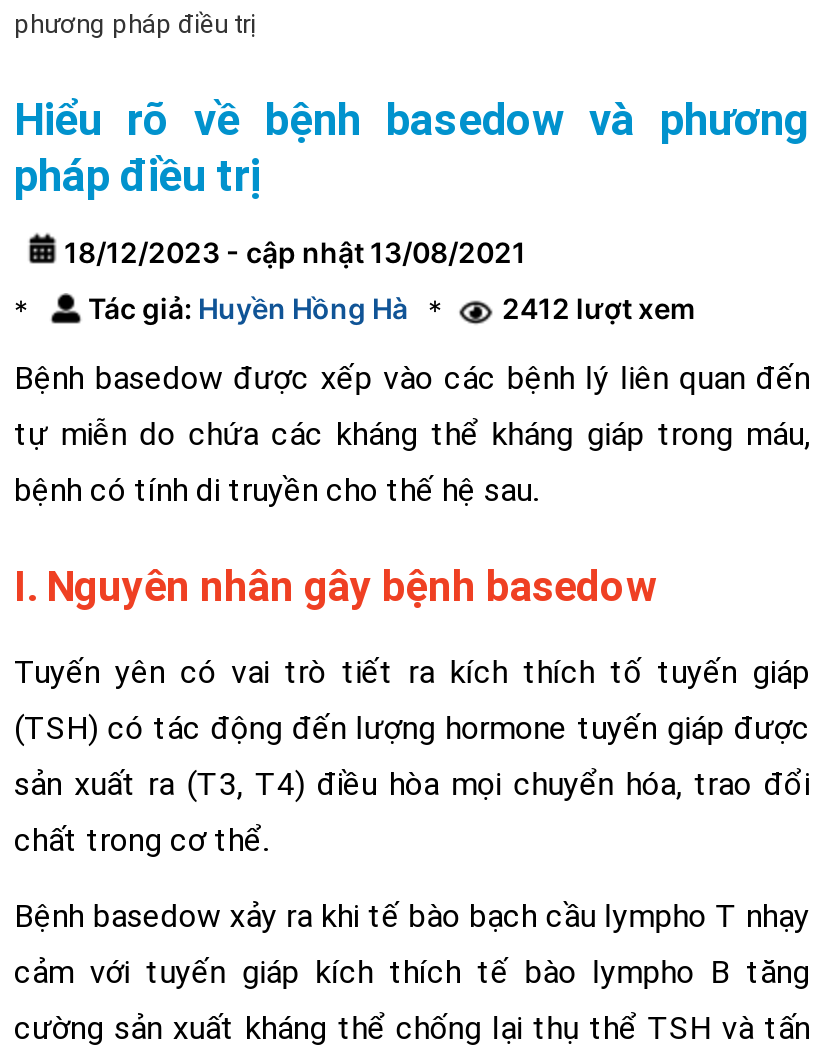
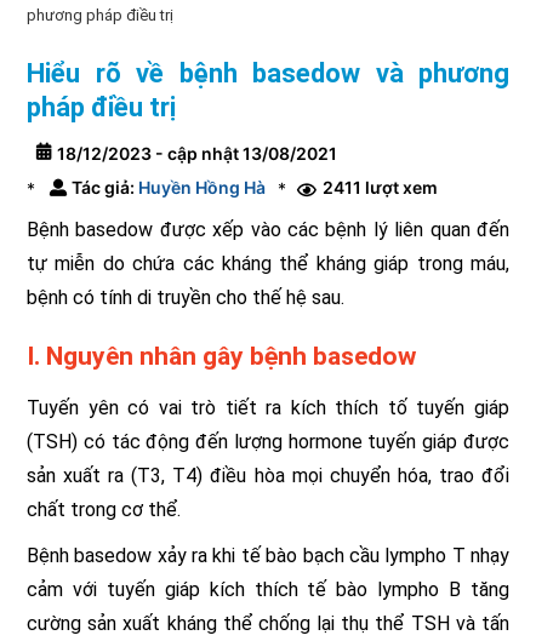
[502,291,696,325] 2412 lượt xem -> [323,177,438,198] 2411 lượt xem

